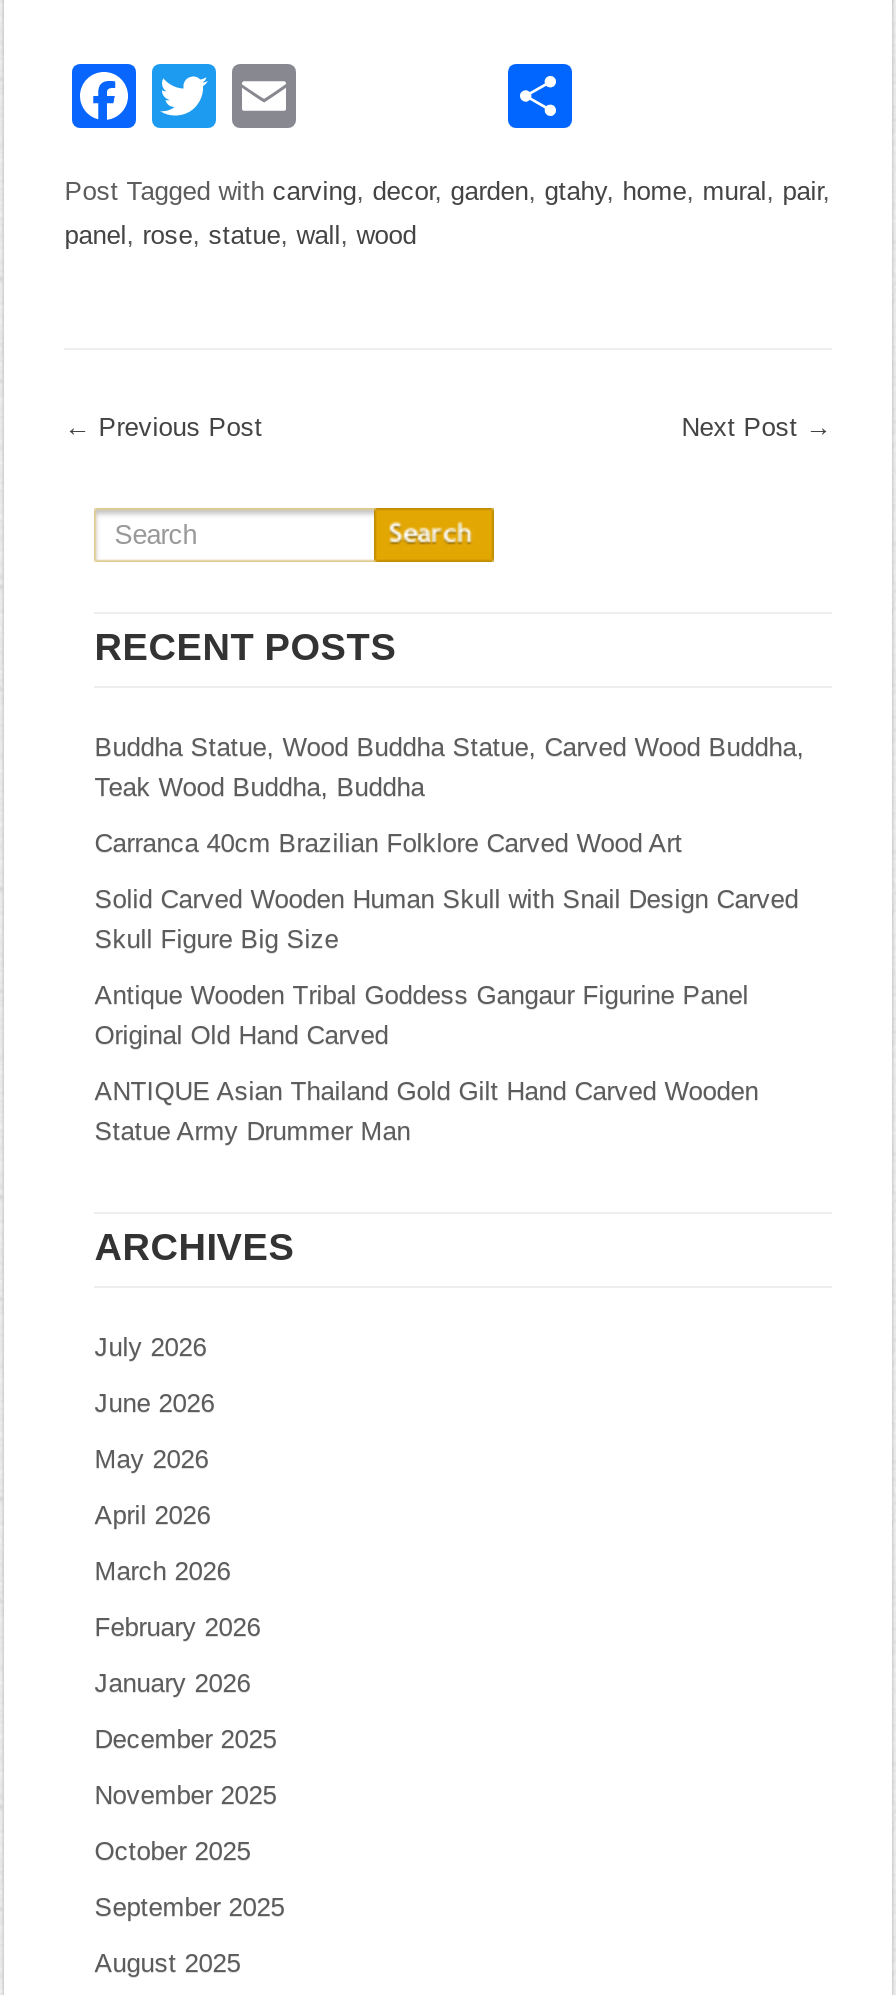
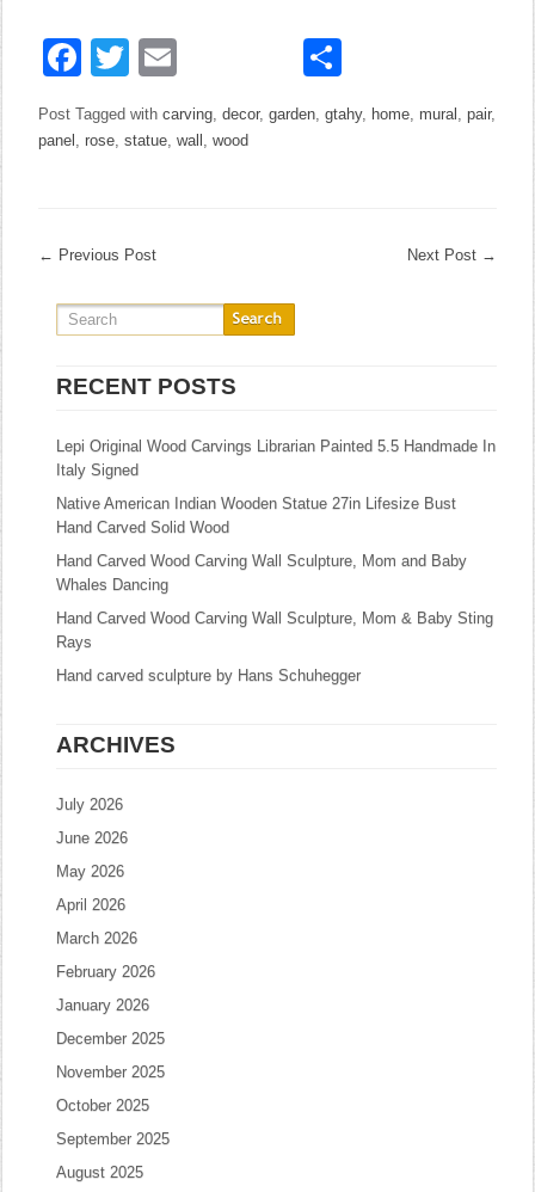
[94,732,804,802] Buddha Statue, Wood Buddha Statue, Carved Wood Buddha, | Teak Wood Buddha, Buddha -> [56,437,496,479] Lepi Original Wood Carvings Librarian Painted 5.5 Handmade In | Italy Signed
[94,828,682,858] Carranca 40cm Brazilian Folklore Carved Wood Art -> [56,494,456,536] Native American Indian Wooden Statue 27in Lifesize Bust | Hand Carved Solid Wood
[94,884,798,954] Solid Carved Wooden Human Skull with Snail Design Carved | Skull Figure Big Size -> [56,552,467,594] Hand Carved Wood Carving Wall Sculpture, Mom and Baby | Whales Dancing
[94,980,748,1050] Antique Wooden Tribal Goddess Gangaur Figurine Panel | Original Old Hand Carved -> [56,609,493,651] Hand Carved Wood Carving Wall Sculpture, Mom & Baby Sting | Rays
[94,1076,758,1146] ANTIQUE Asian Thailand Gold Gilt Hand Carved Wooden | Statue Army Drummer Man -> [56,666,361,684] Hand carved sculpture by Hans Schuhegger

